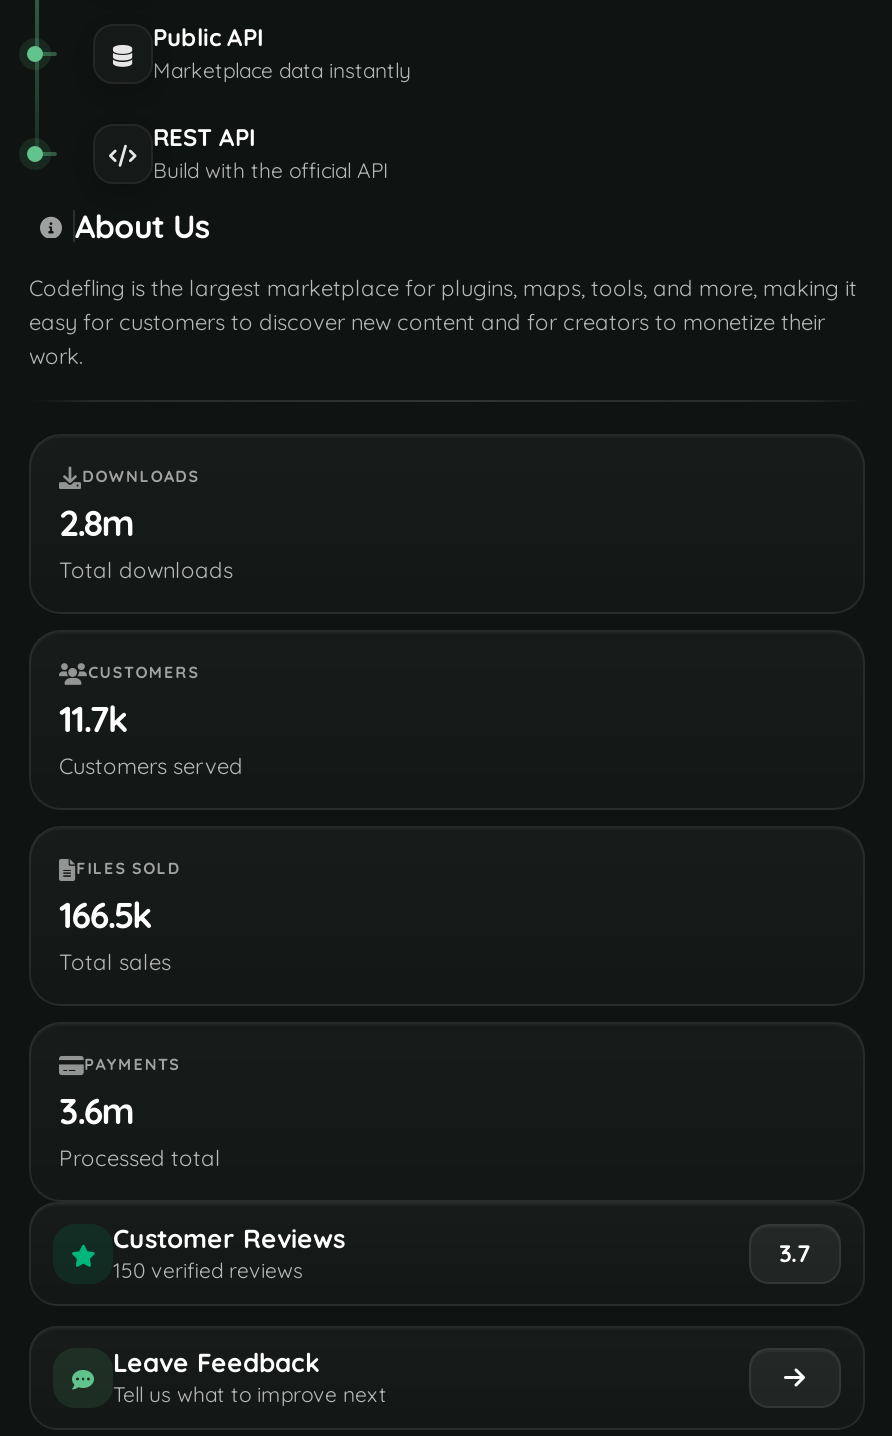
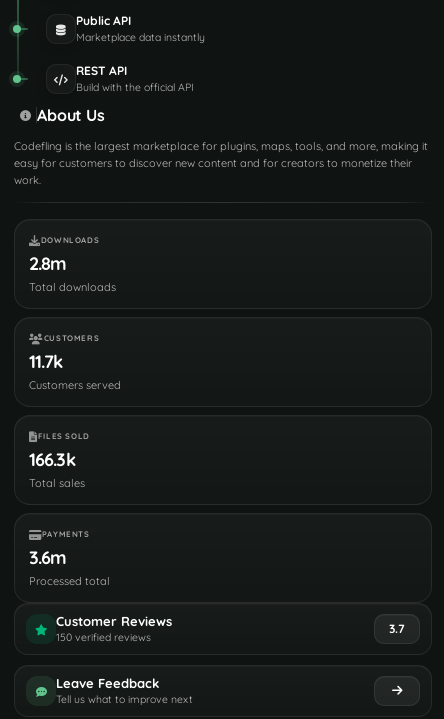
[59,893,150,939] 166.5k -> [29,448,75,471] 166.3k

